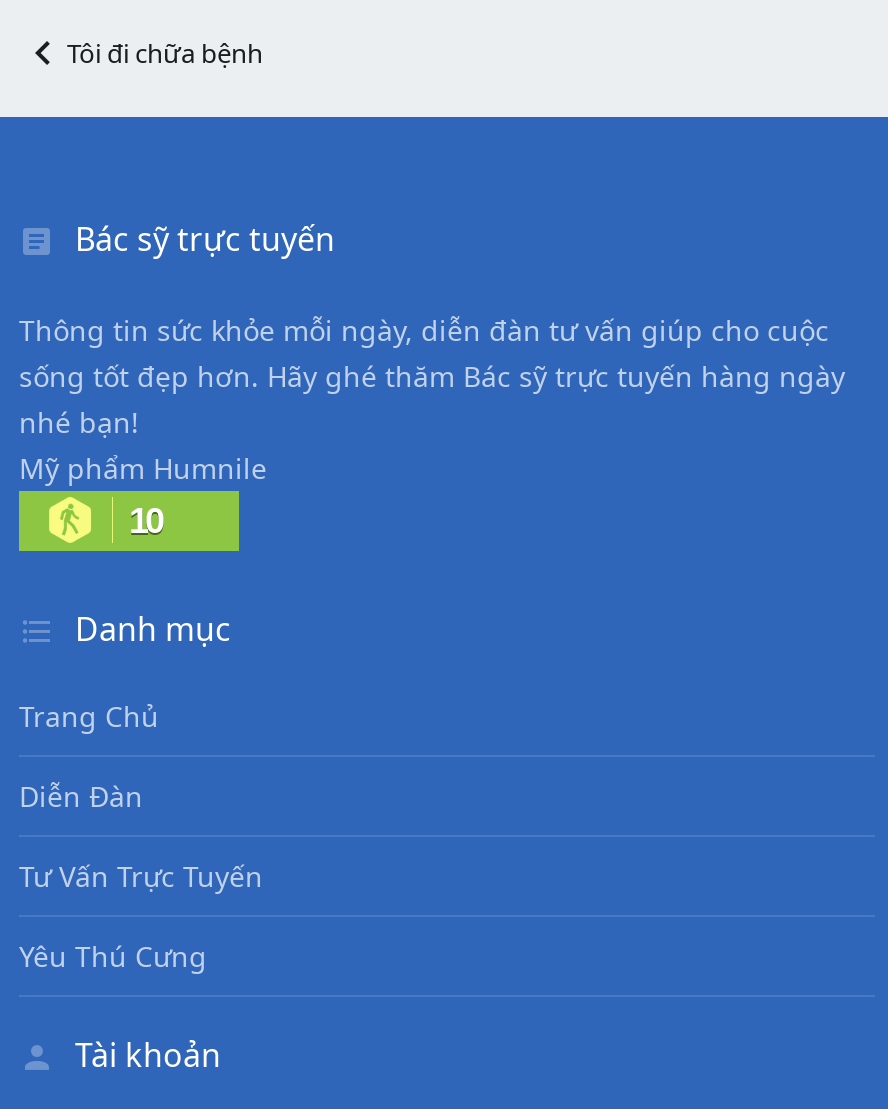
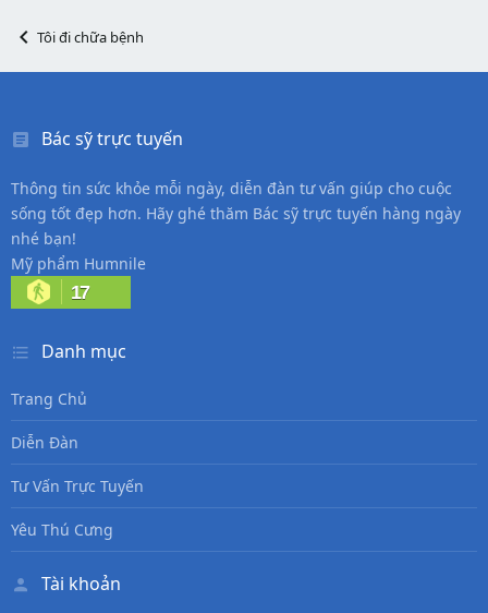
[129,501,161,541] 10 -> [71,281,88,303] 17

